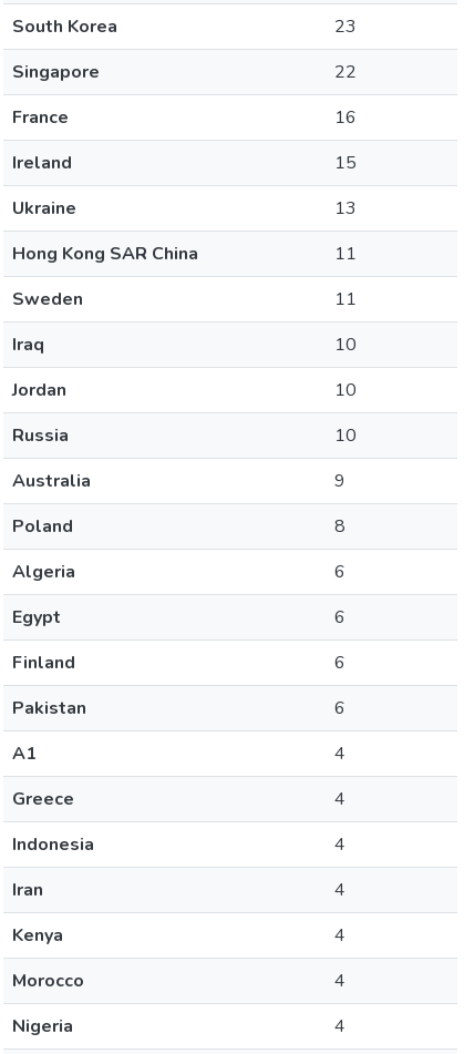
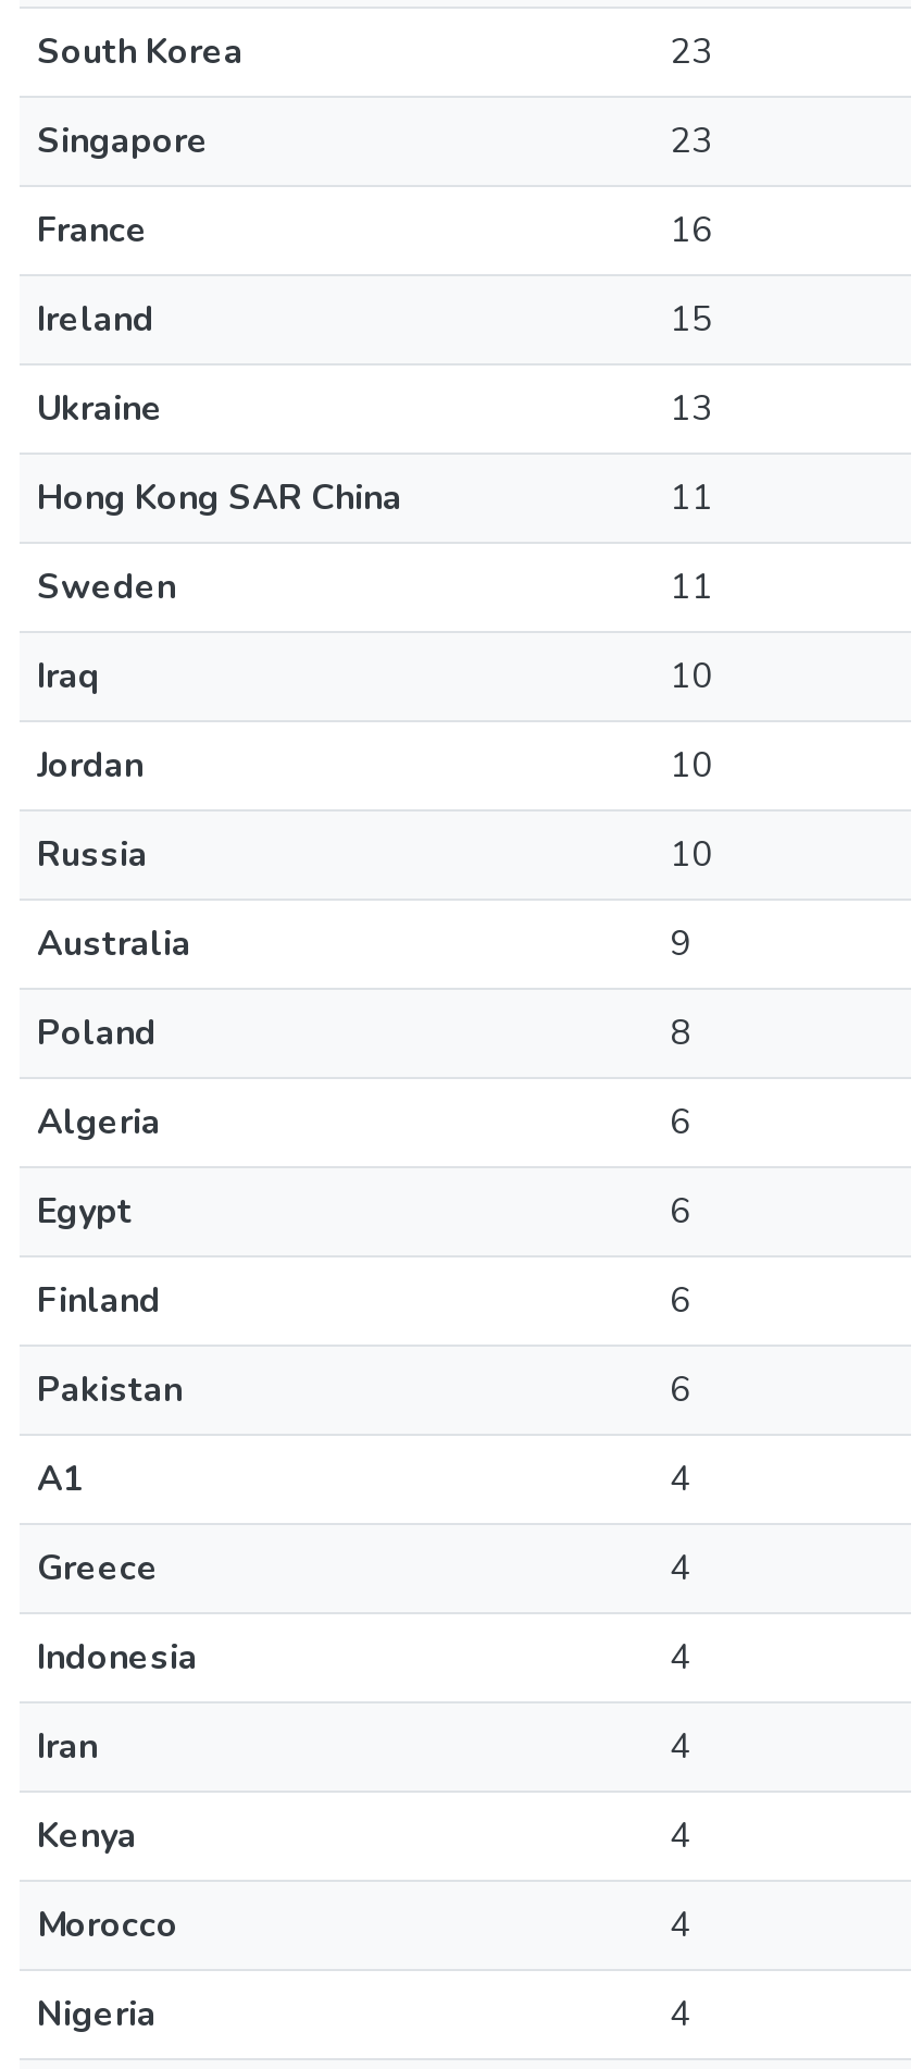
[334,60,357,84] 22 -> [670,117,713,165] 23

